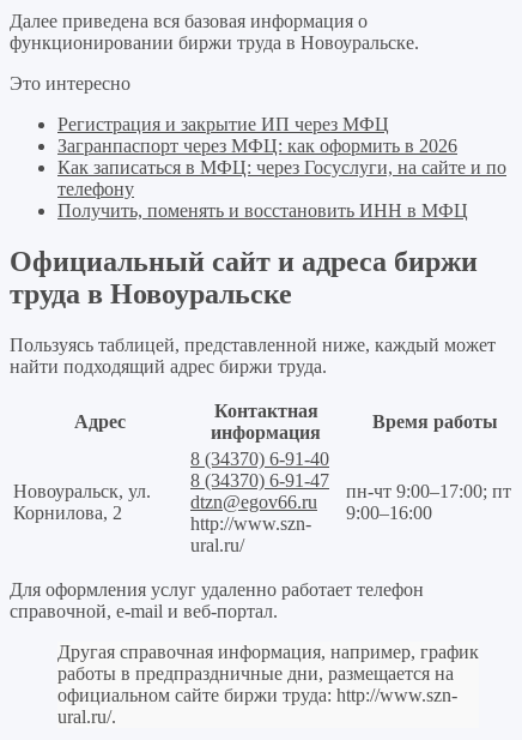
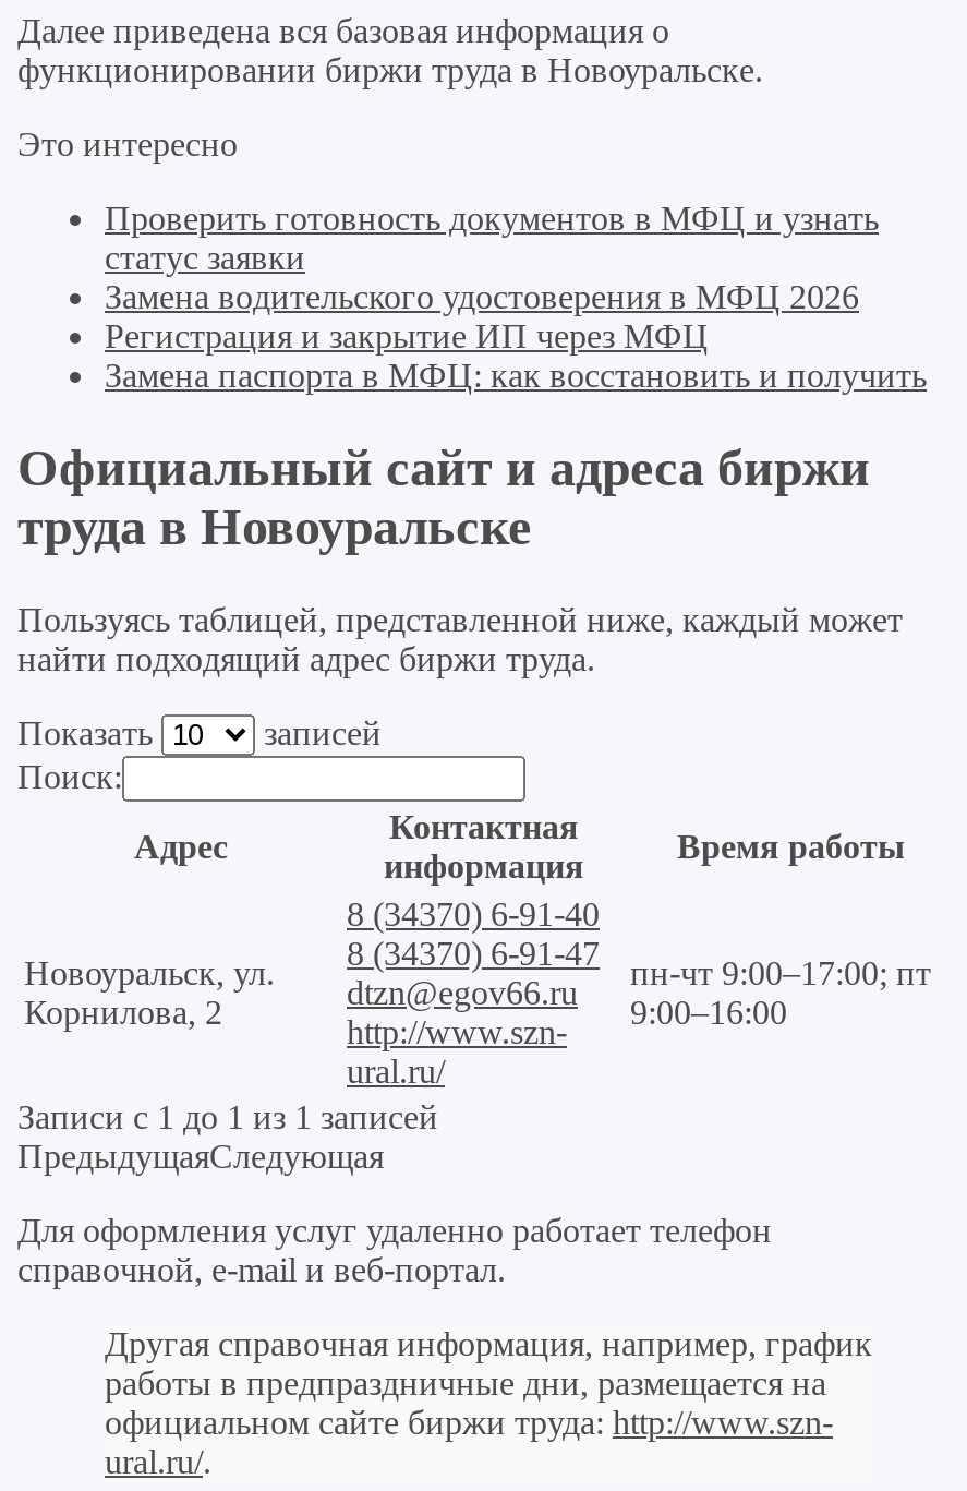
none -> [105,199,879,315] Проверить готовность документов в МФЦ и узнать | статус заявки | Замена водительского удостоверения в МФЦ 2026
[57,135,506,221] Загранпаспорт через МФЦ: как оформить в 2026 | Как записаться в МФЦ: через Госуслуги, на сайте и по | телефону | Получить, поменять и восстановить ИНН в МФЦ -> [105,356,927,394] Замена паспорта в МФЦ: как восстановить и получить
none -> [17,714,382,794] Показать | записей | Поиск:
none -> [17,1098,438,1174] Записи с 1 до 1 из 1 записей | ПредыдущаяСледующая

